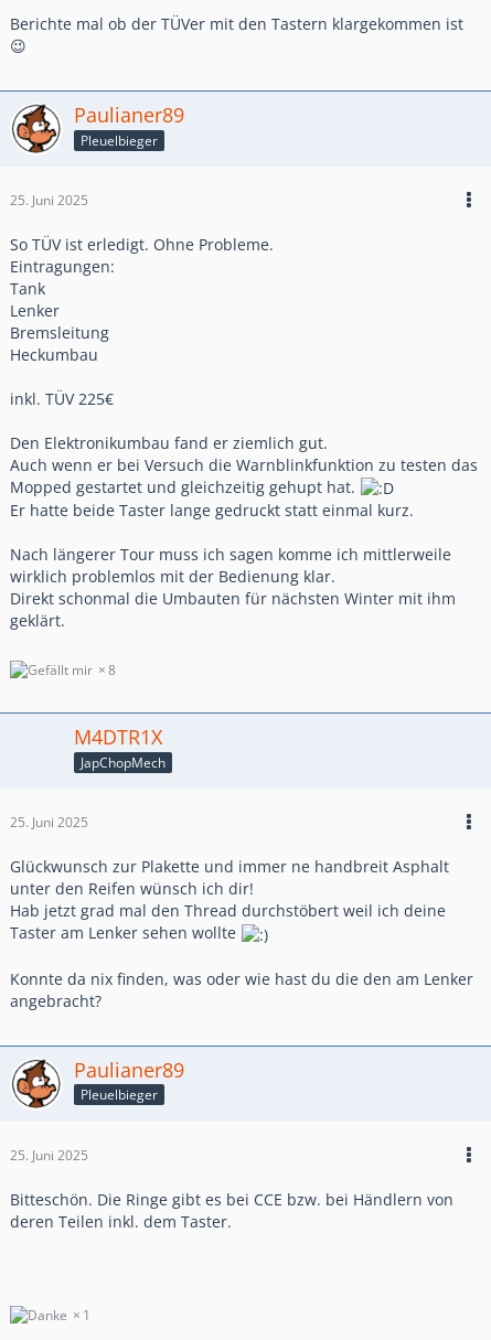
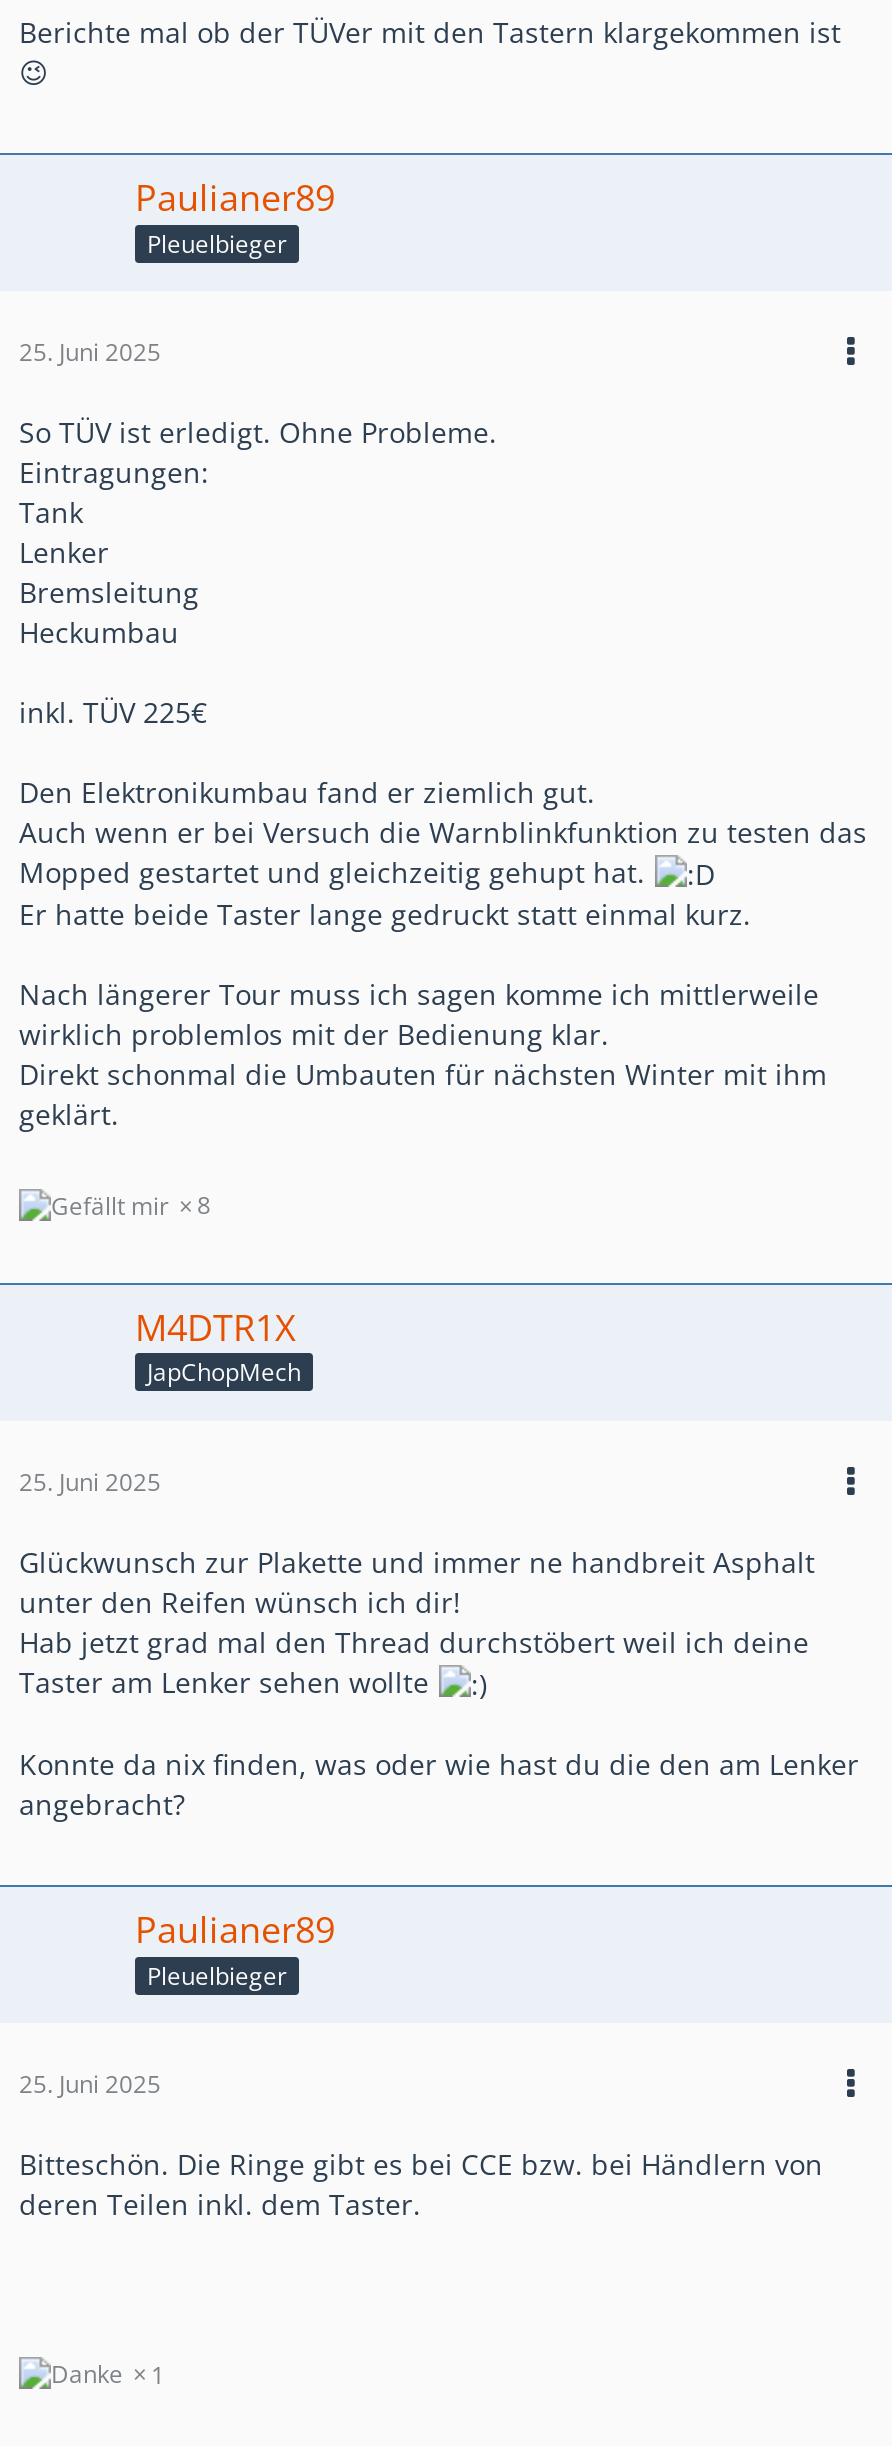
[11,104,62,154] [image] -> none
[11,1059,62,1109] [image] -> none

